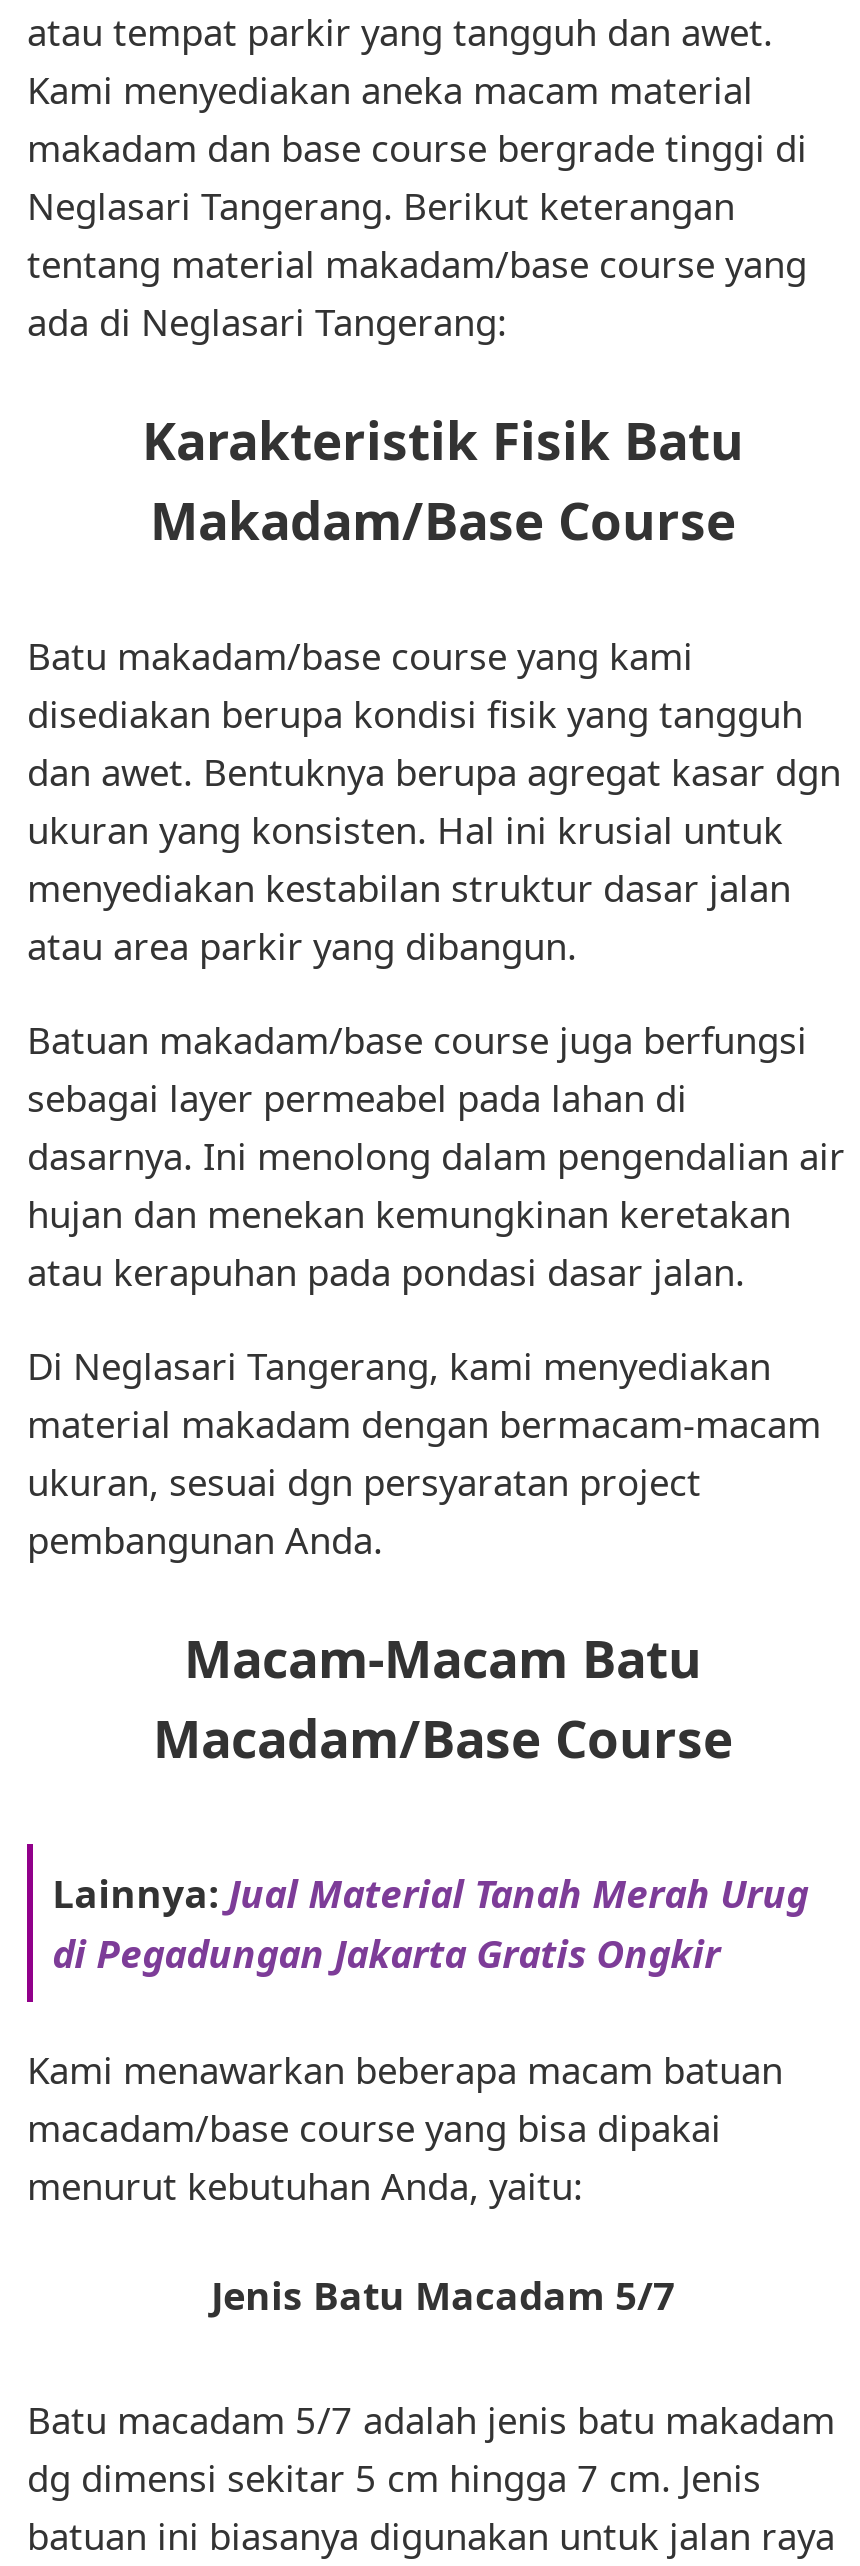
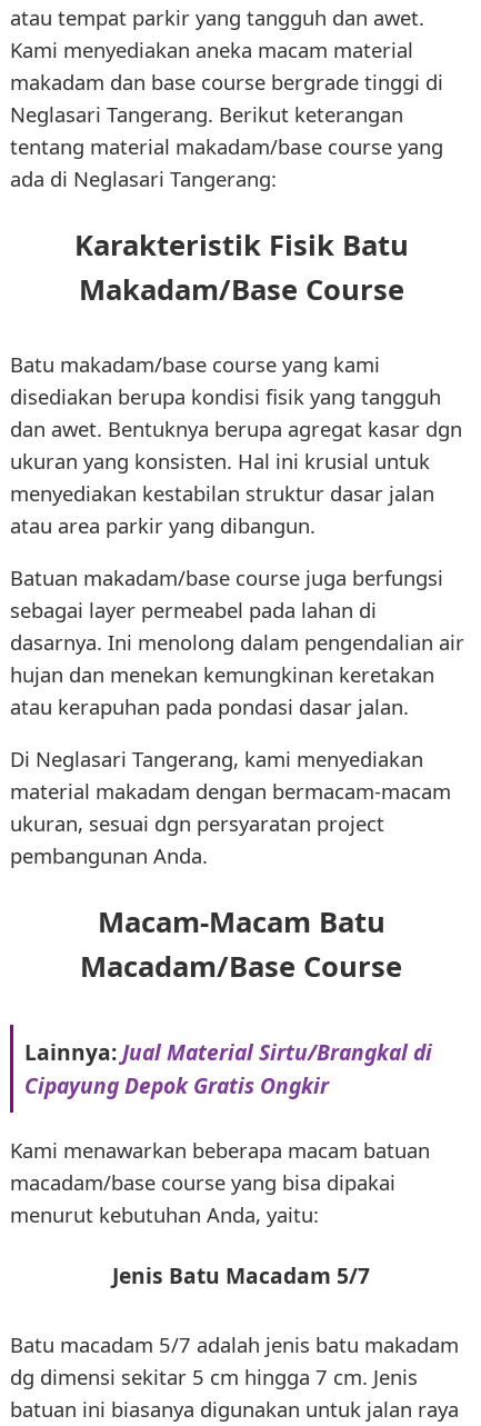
[52,1865,808,1979] Lainnya: Jual Material Tanah Merah Urug | di Pegadungan Jakarta Gratis Ongkir -> [24,1037,432,1100] Lainnya: Jual Material Sirtu/Brangkal di | Cipayung Depok Gratis Ongkir

